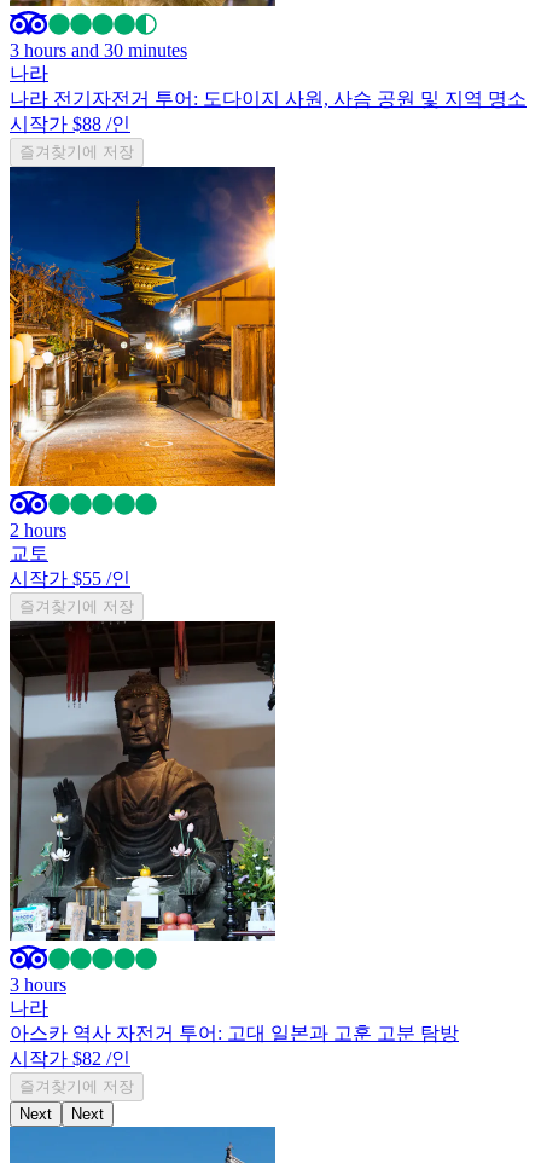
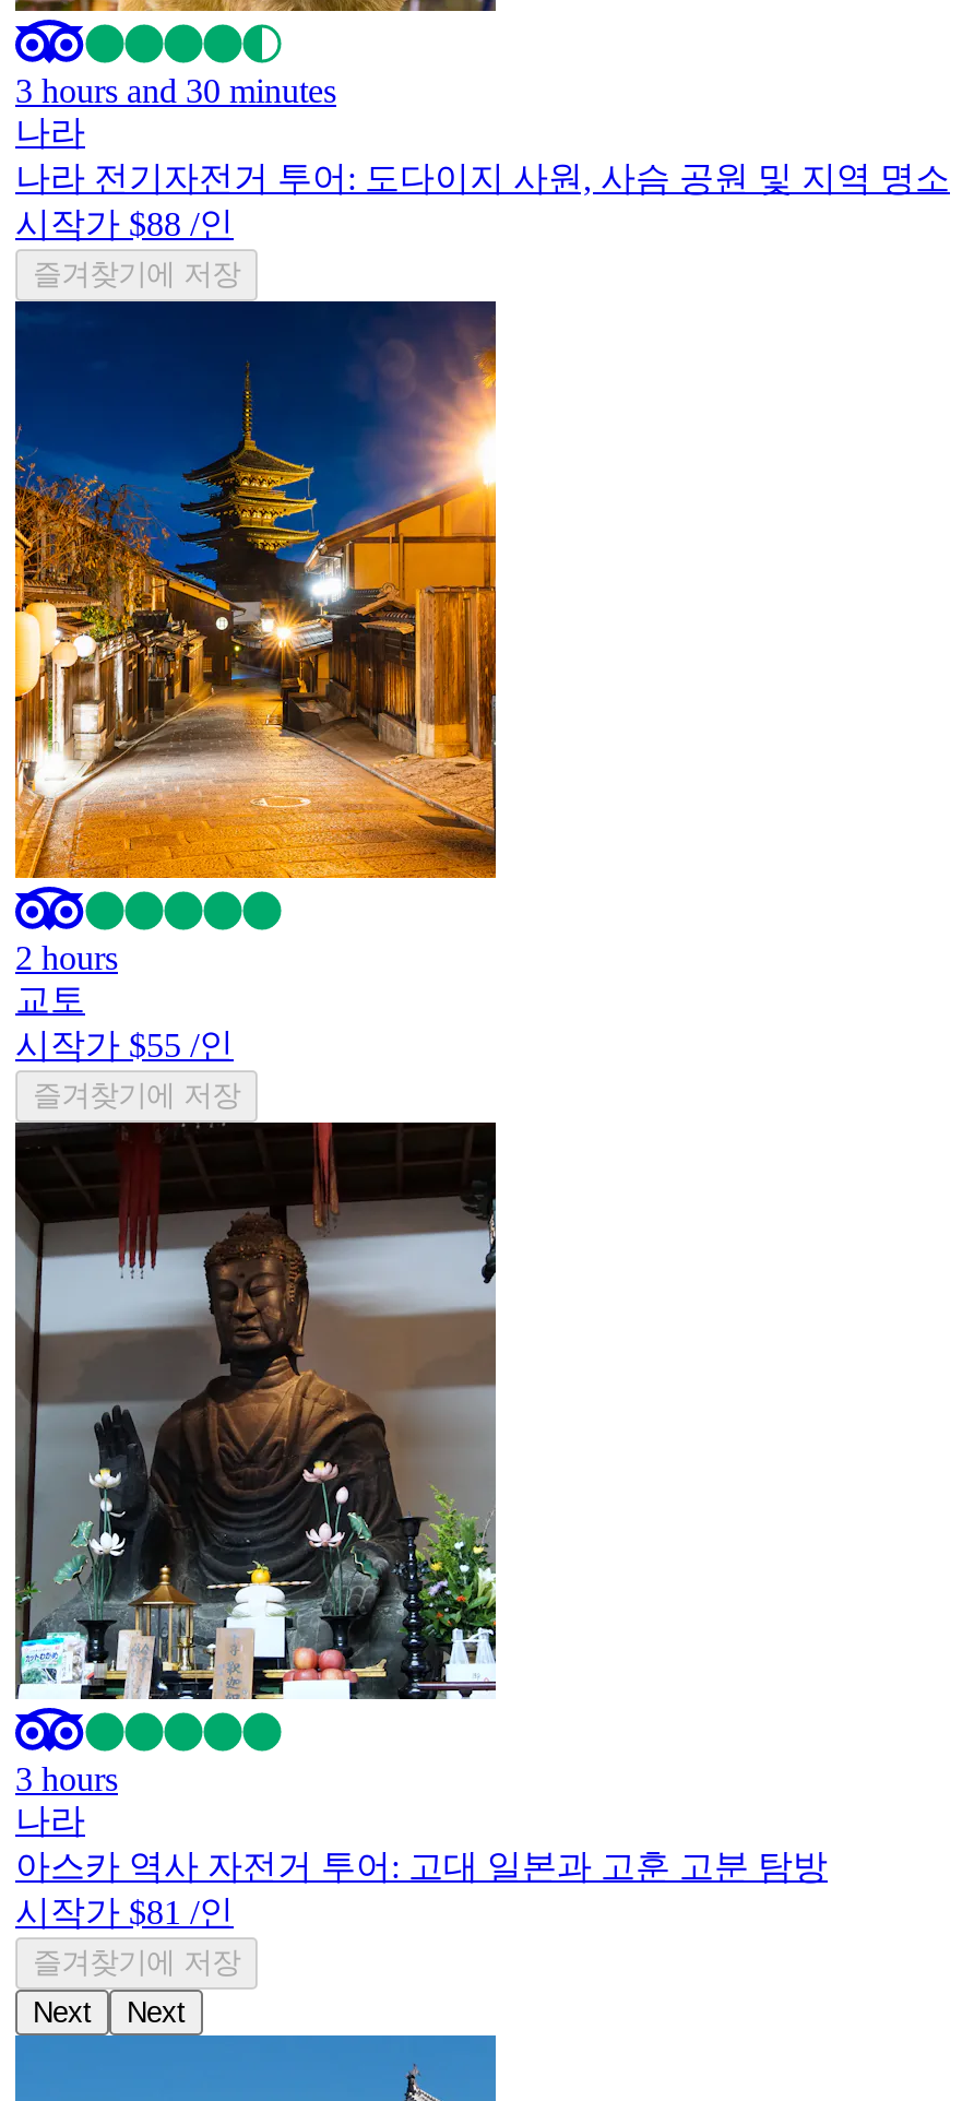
[10,1049,130,1069] 시작가 $82 /인 -> [15,1894,234,1931] 시작가 $81 /인

